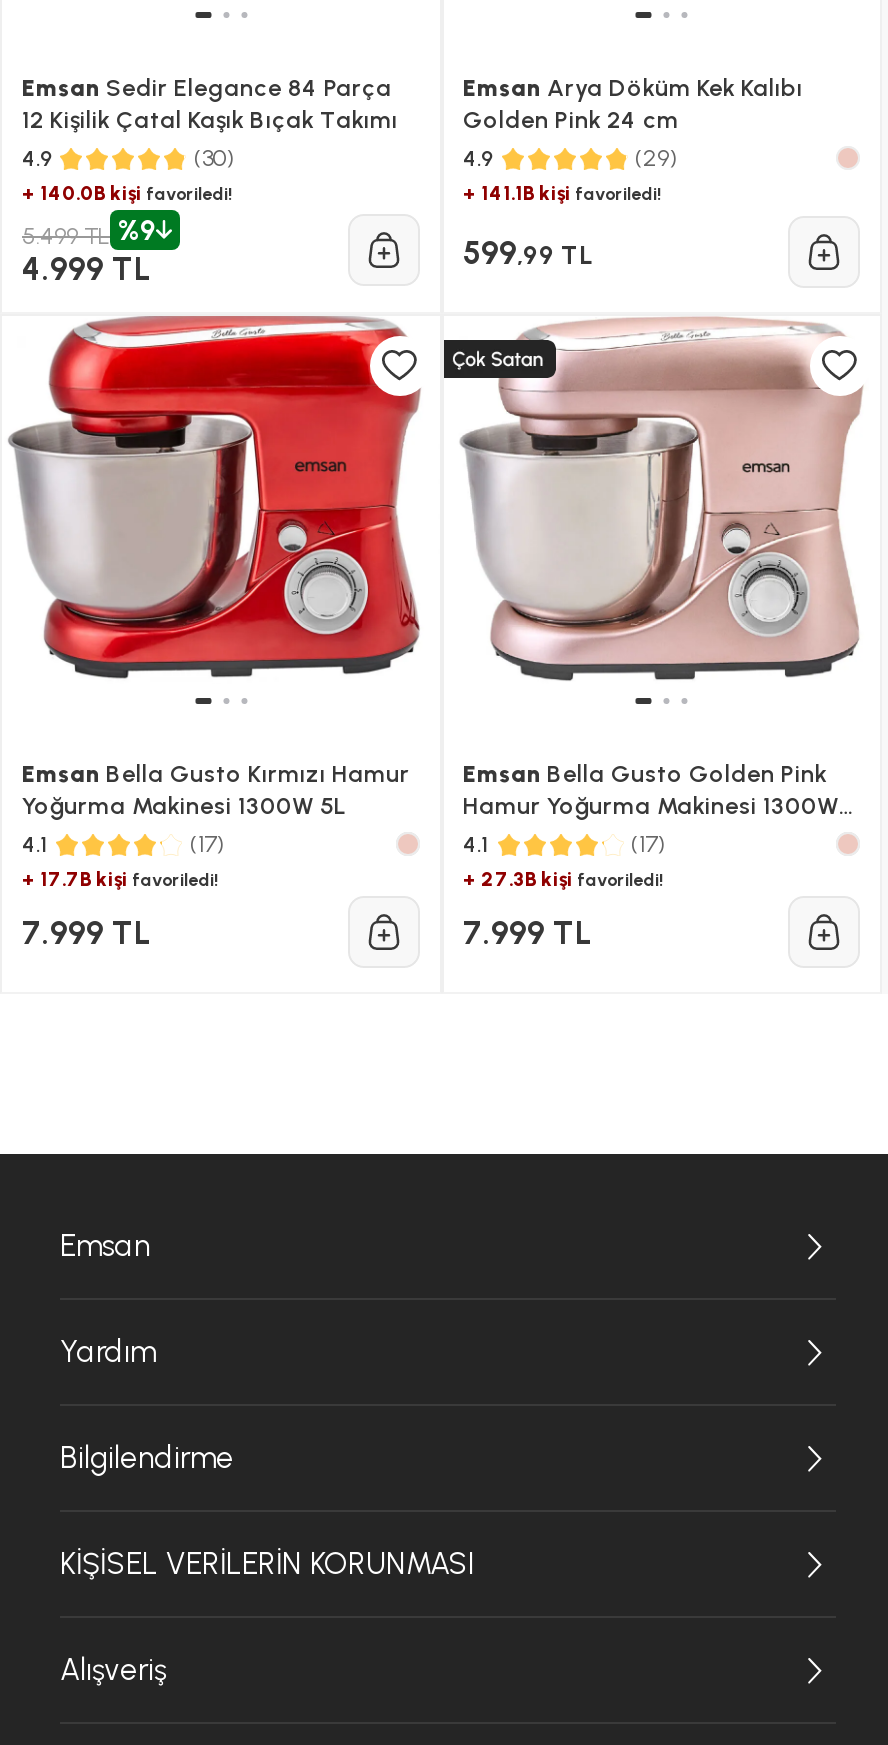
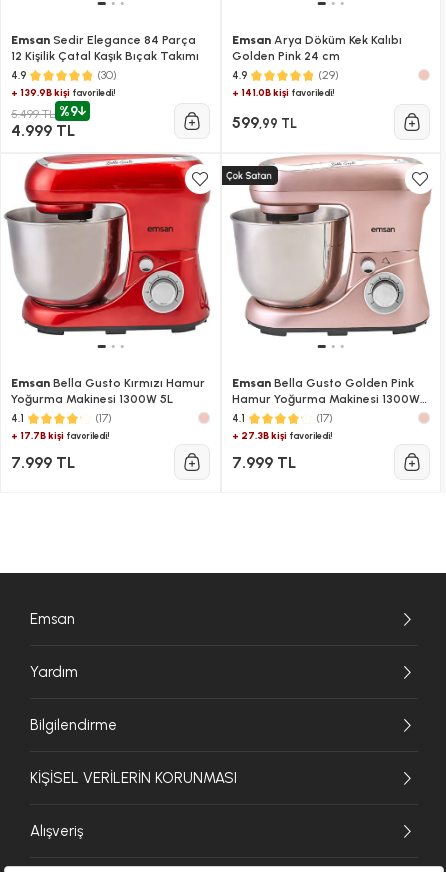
[22,180,234,206] + 140.0B kişi favoriledi! -> [11,86,116,99] + 139.9B kişi favoriledi!
[463,180,663,206] + 141.1B kişi favoriledi! -> [231,86,334,99] + 141.0B kişi favoriledi!

